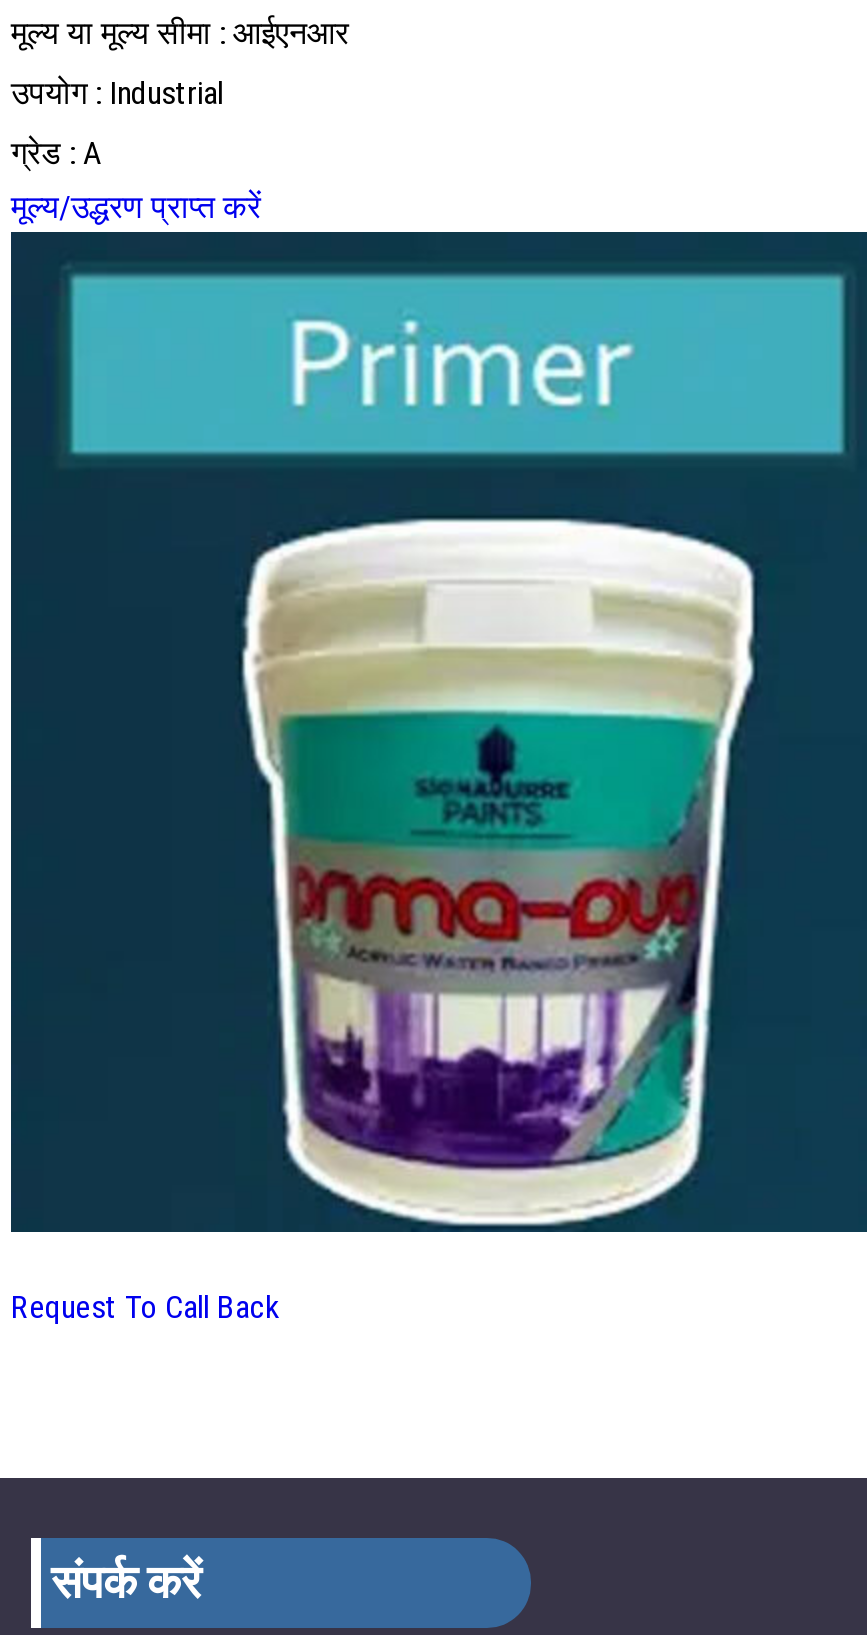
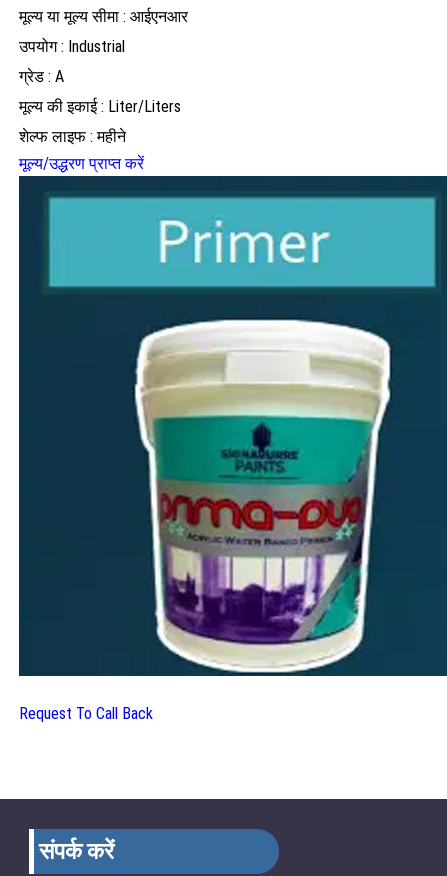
none -> [19,97,181,146] मूल्य की इकाई : Liter/Liters | शेल्फ लाइफ : महीने

